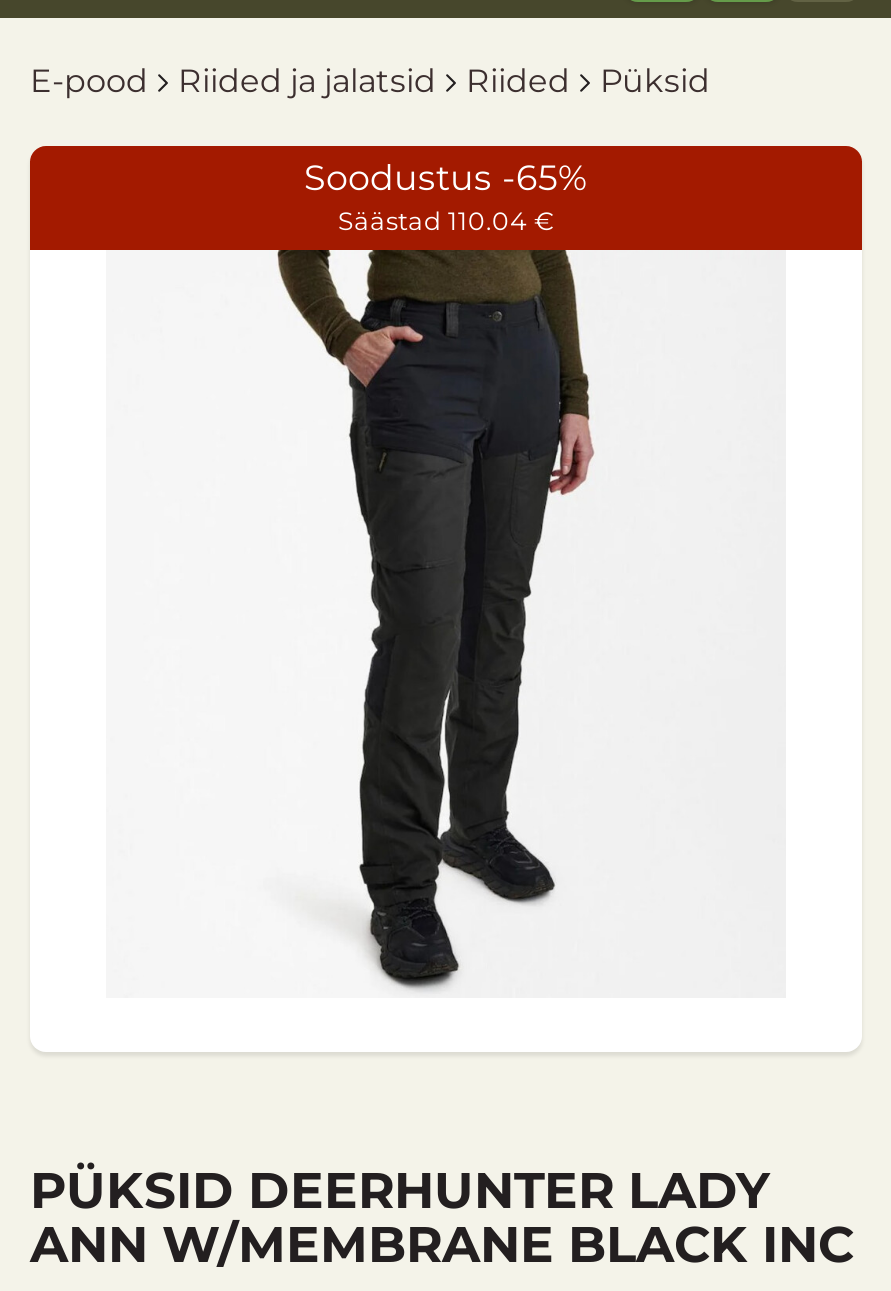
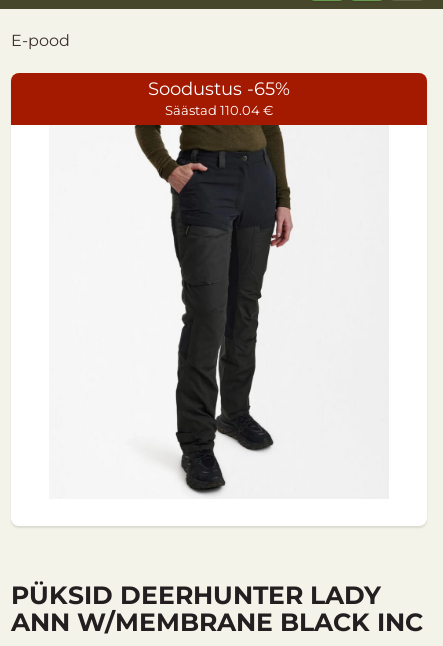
[178,62,710,100] Riided ja jalatsid | Riided | Püksid -> none

